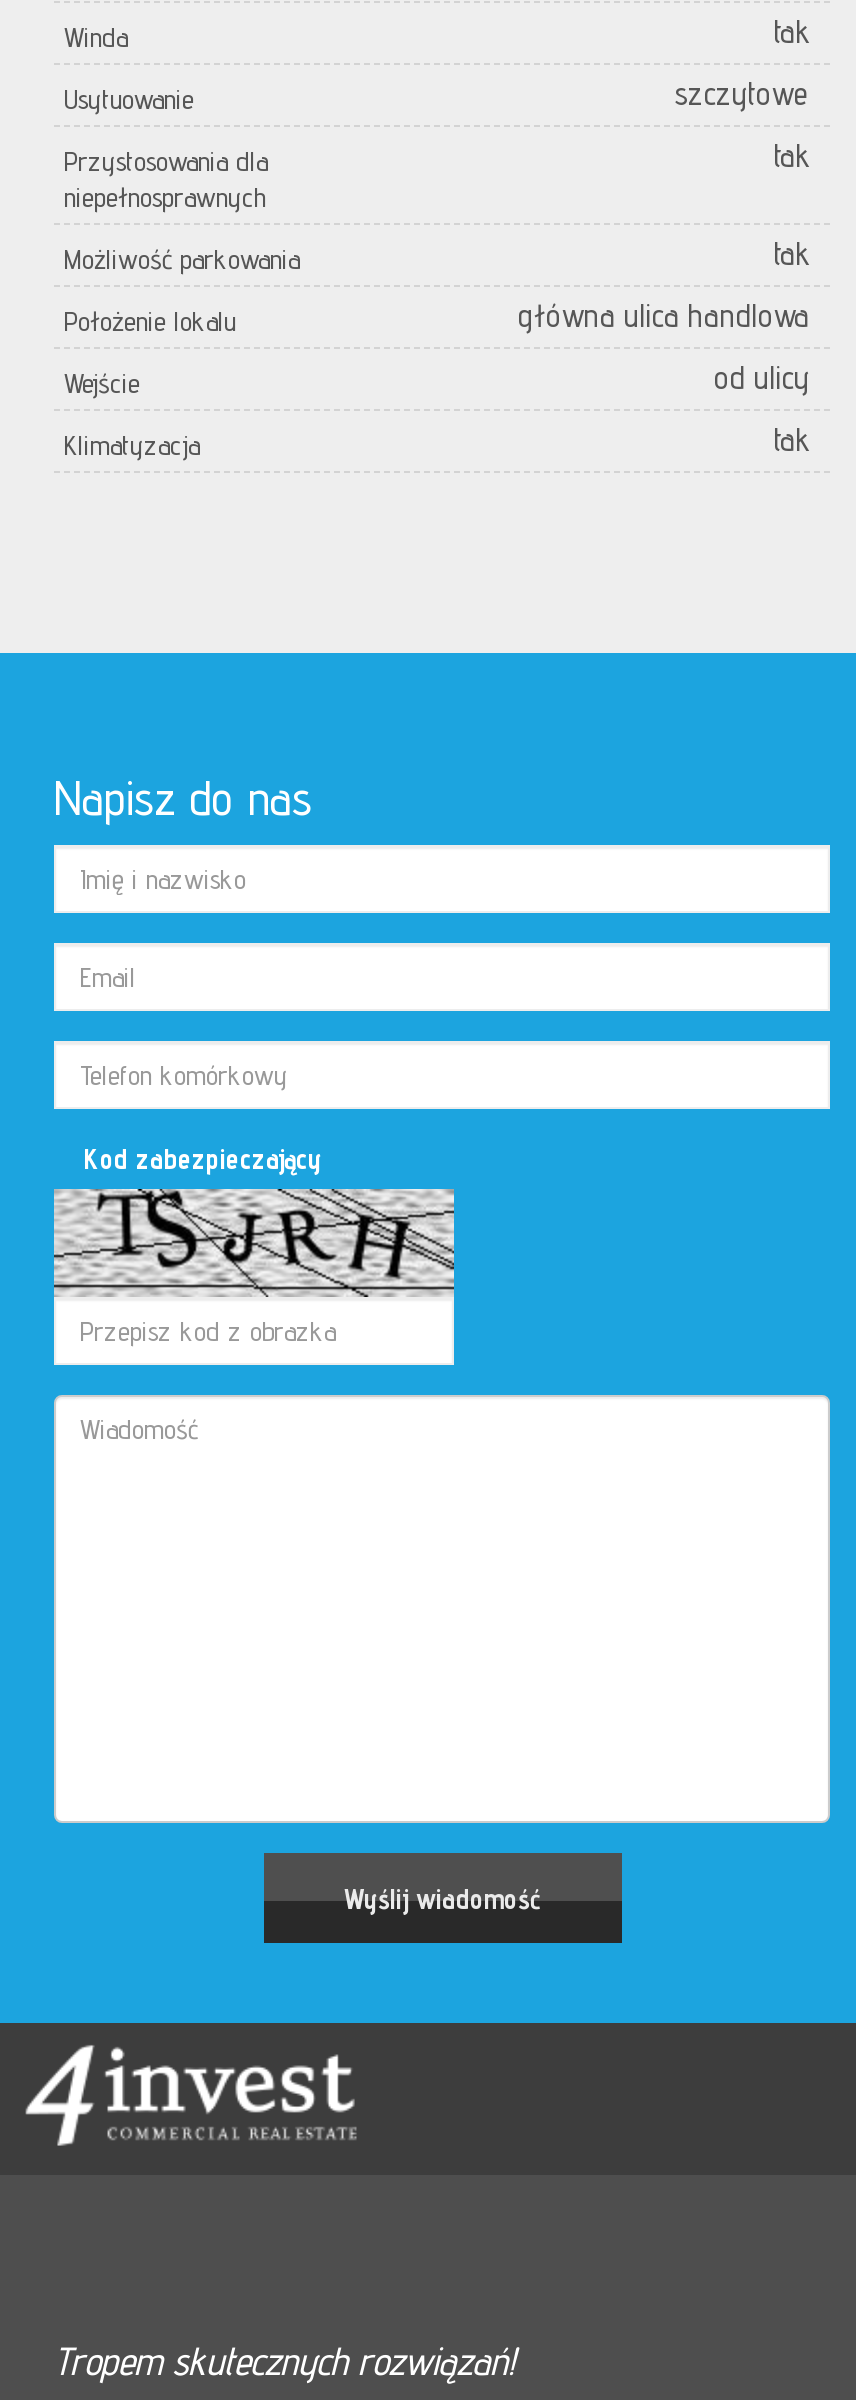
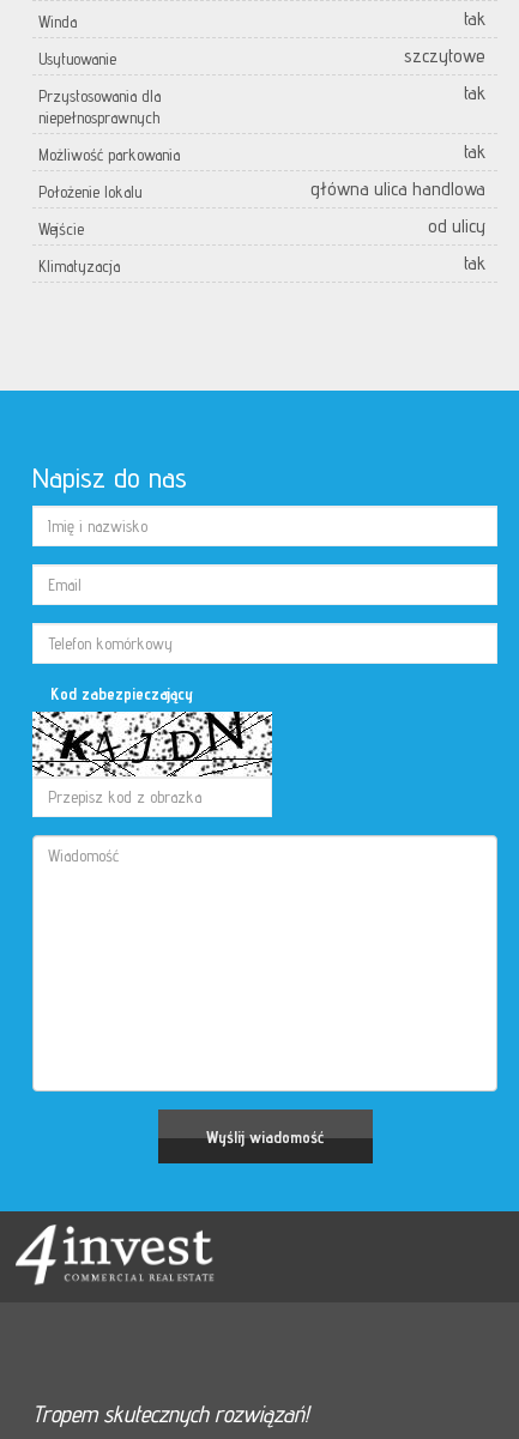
[54,1186,456,1298] [image] -> [32,711,273,776] [image]

